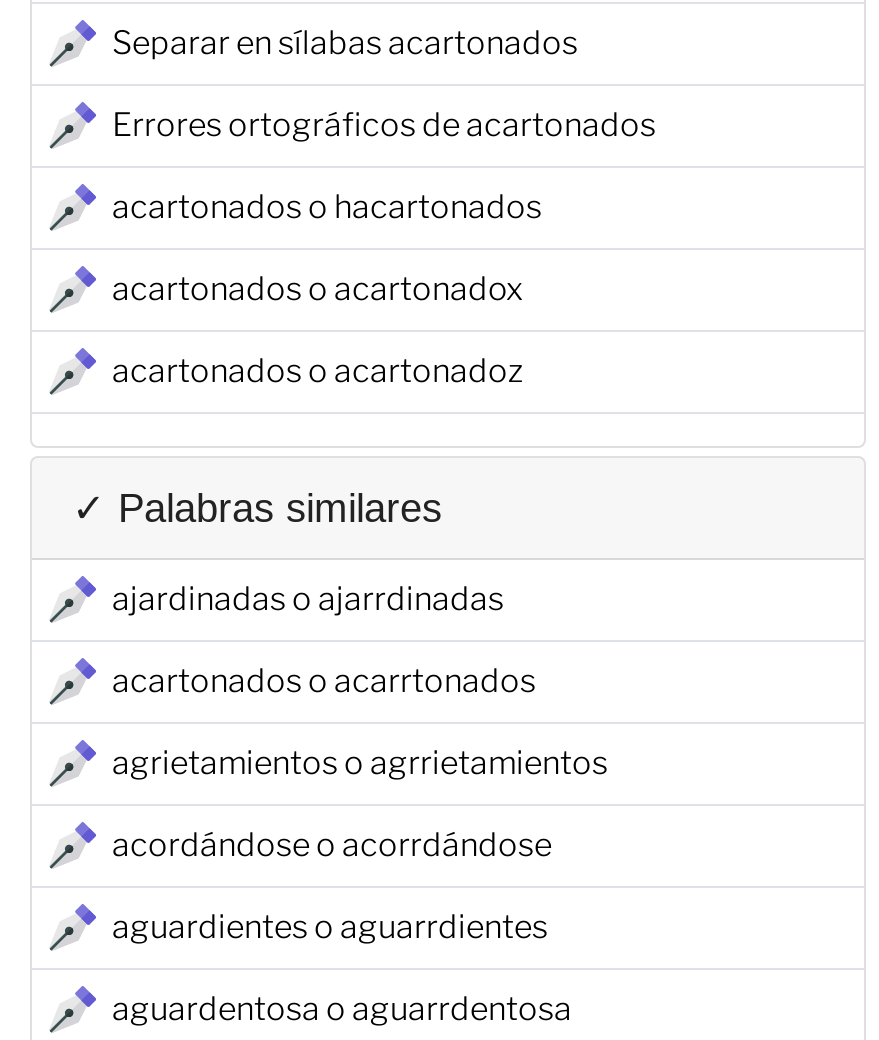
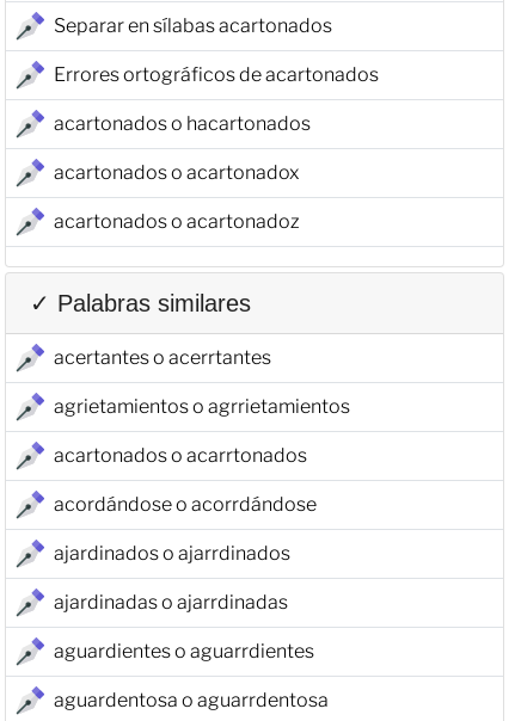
none -> [54,346,271,368] acertantes o acerrtantes
moved [112,579,504,617] -> [54,591,288,613]: ajardinadas o ajarrdinadas
moved [112,661,536,699] -> [54,444,307,466]: acartonados o acarrtonados
moved [112,743,608,781] -> [54,395,350,417]: agrietamientos o agrrietamientos
none -> [54,542,290,564] ajardinados o ajarrdinados

